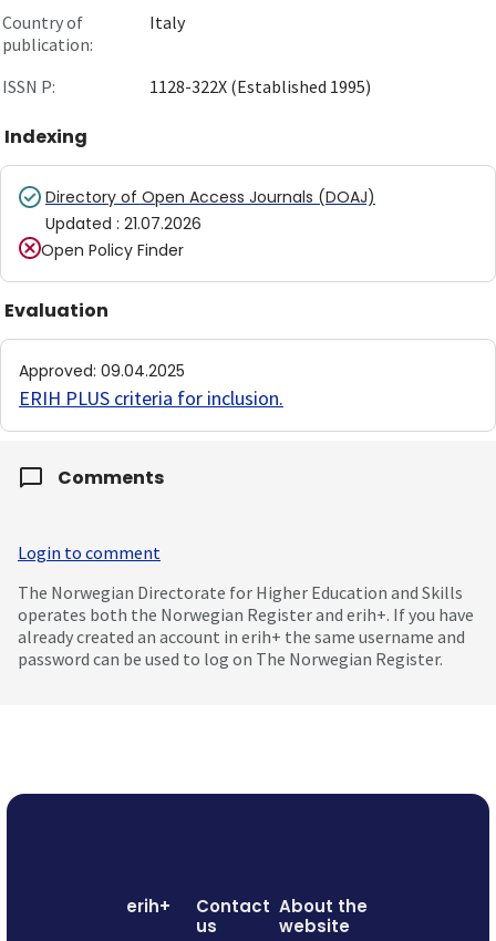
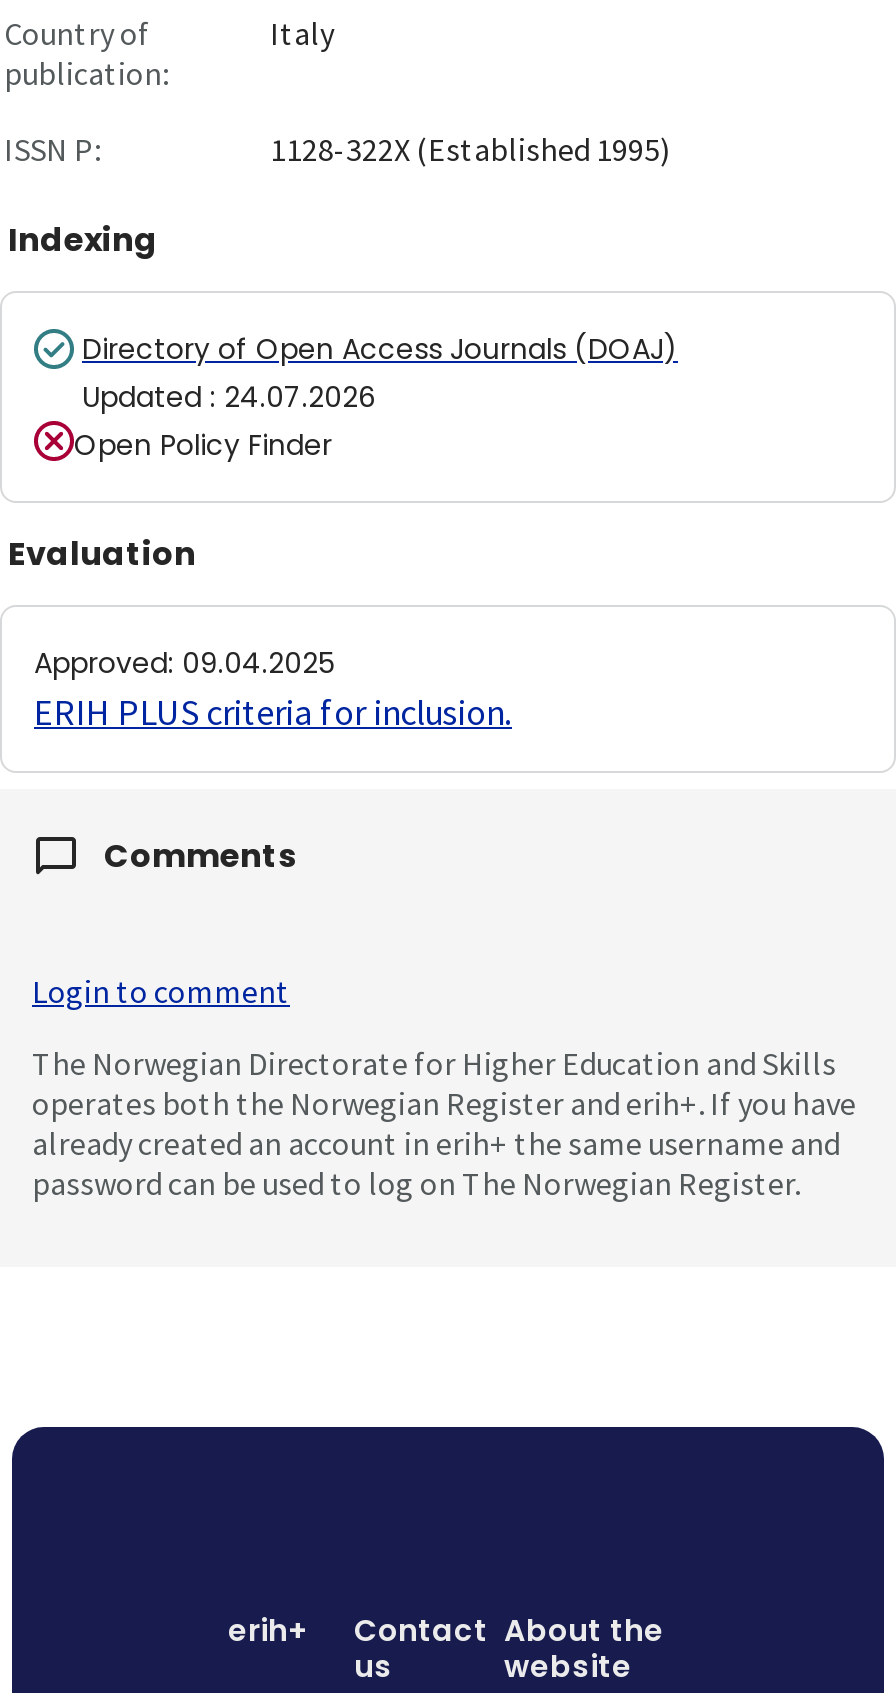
[45,213,201,235] Updated: 21.07.2026 -> [82,377,376,417] Updated: 24.07.2026

